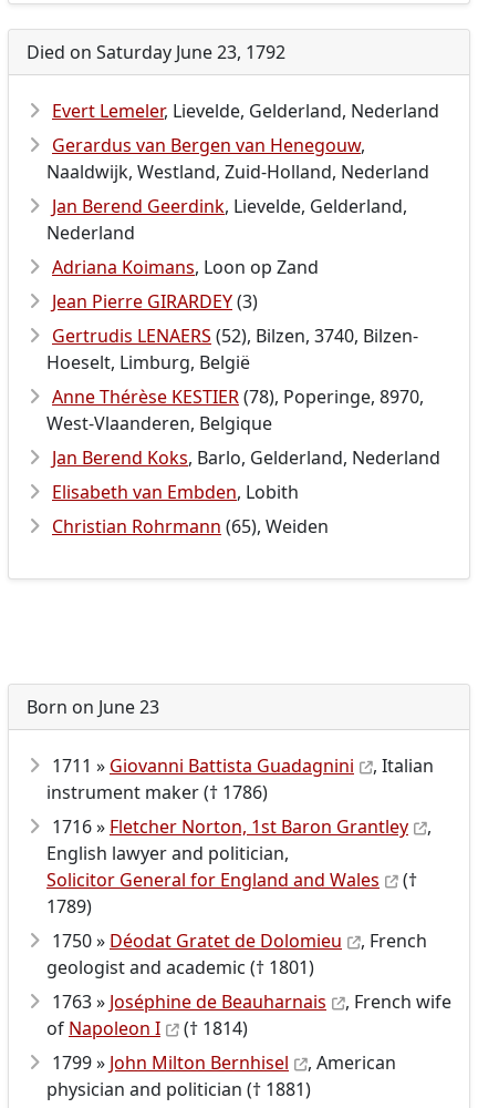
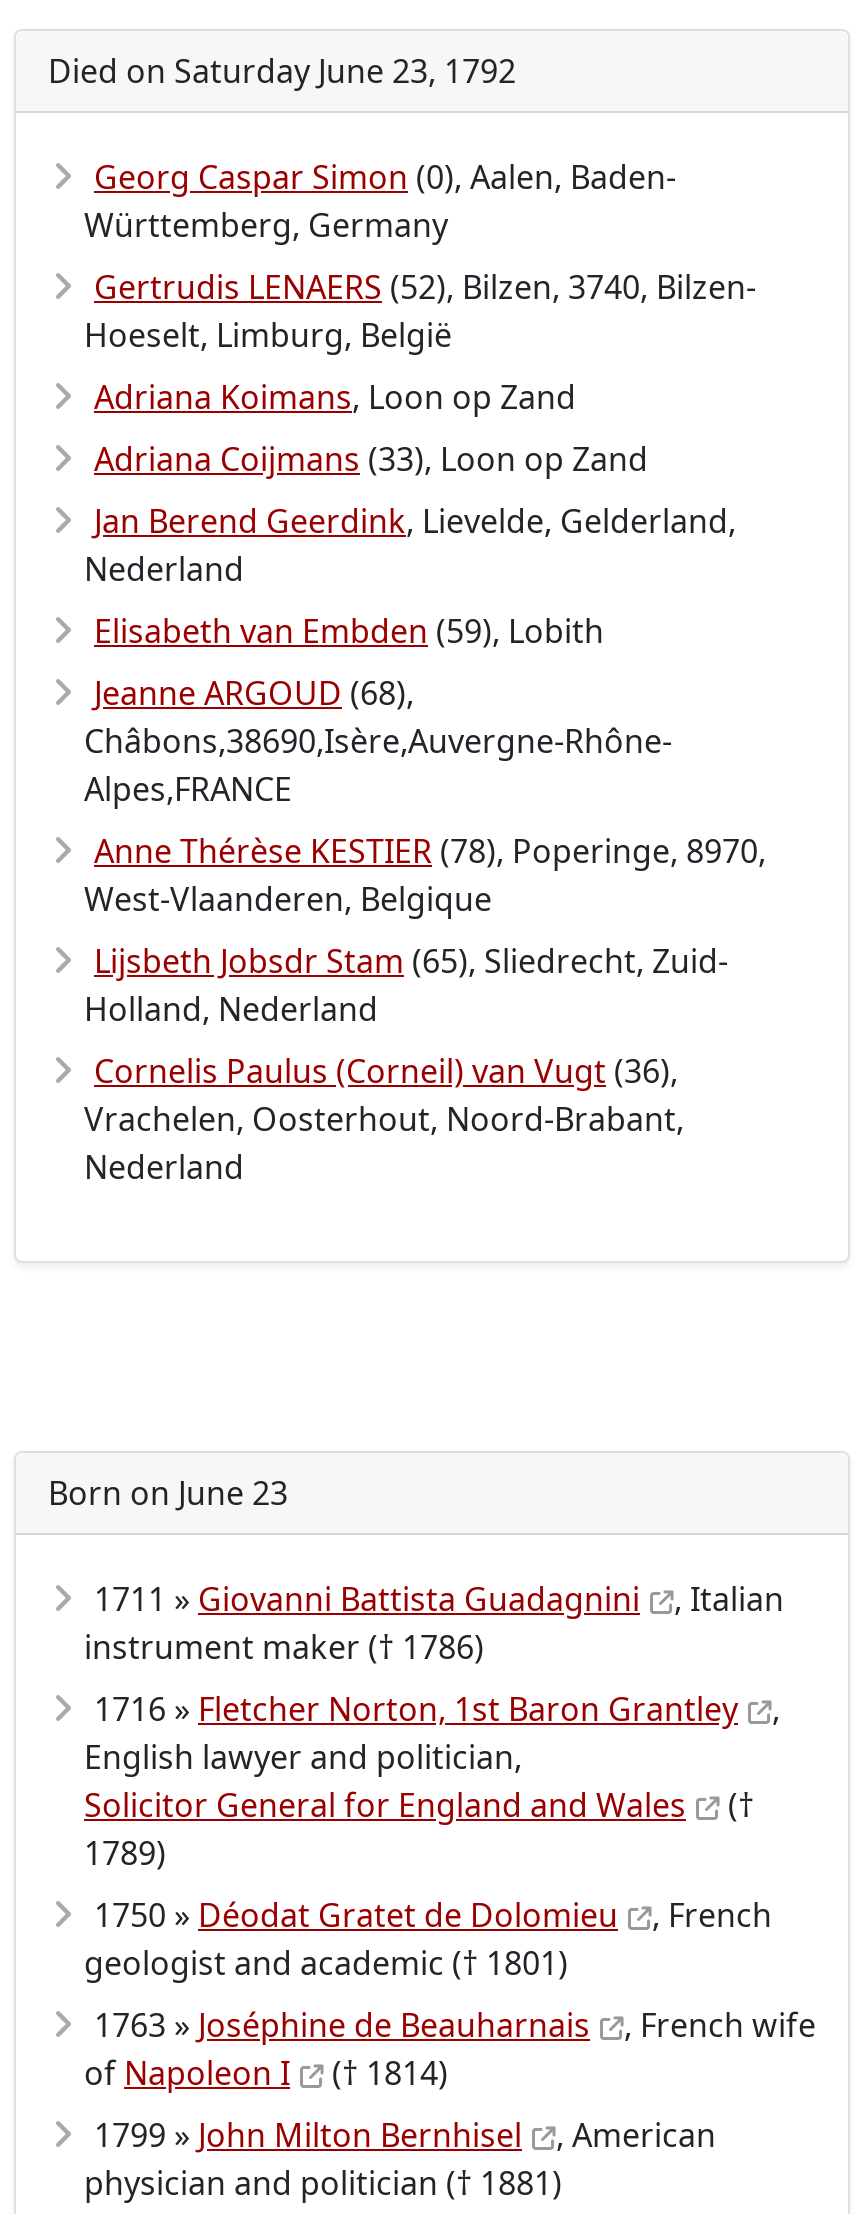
[46,99,439,184] Evert Lemeler, Lievelde, Gelderland, Nederland | Gerardus van Bergen van Henegouw, | Naaldwijk, Westland, Zuid-Holland, Nederland -> [84,155,676,481] Georg Caspar Simon (0), Aalen, Baden- | Württemberg, Germany | Adriana Coijmans (33), Loon op Zand
moved [52,255,319,279] -> [94,375,576,419]: Adriana Koimans, Loon op Zand
[52,289,258,314] Jean Pierre GIRARDEY (3) -> [84,609,672,811] Elisabeth van Embden (59), Lobith | Jeanne ARGOUD (68), | Châbons,38690,Isère,Auvergne-Rhône- | Alpes,FRANCE
moved [46,324,418,375] -> [84,265,756,357]: Gertrudis LENAERS (52), Bilzen, 3740, Bilzen- | Hoeselt, Limburg, België
[52,445,440,538] Jan Berend Koks, Barlo, Gelderland, Nederland | Elisabeth van Embden, Lobith | Christian Rohrmann (65), Weiden -> [84,939,728,1189] Lijsbeth Jobsdr Stam (65), Sliedrecht, Zuid- | Holland, Nederland | Cornelis Paulus (Corneil) van Vugt (36), | Vrachelen, Oosterhout, Noord-Brabant, | Nederland

